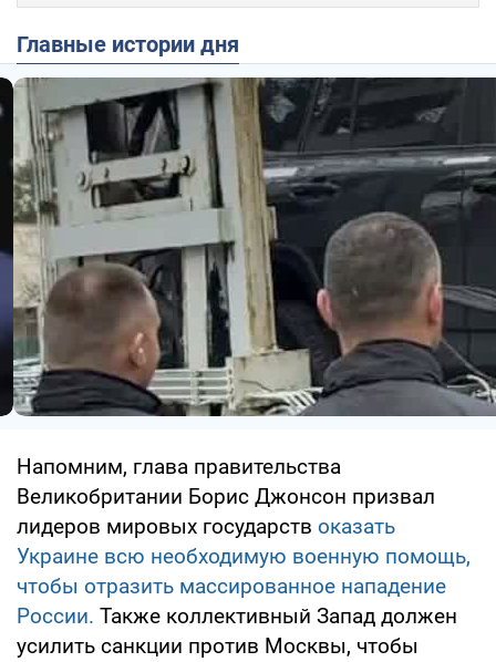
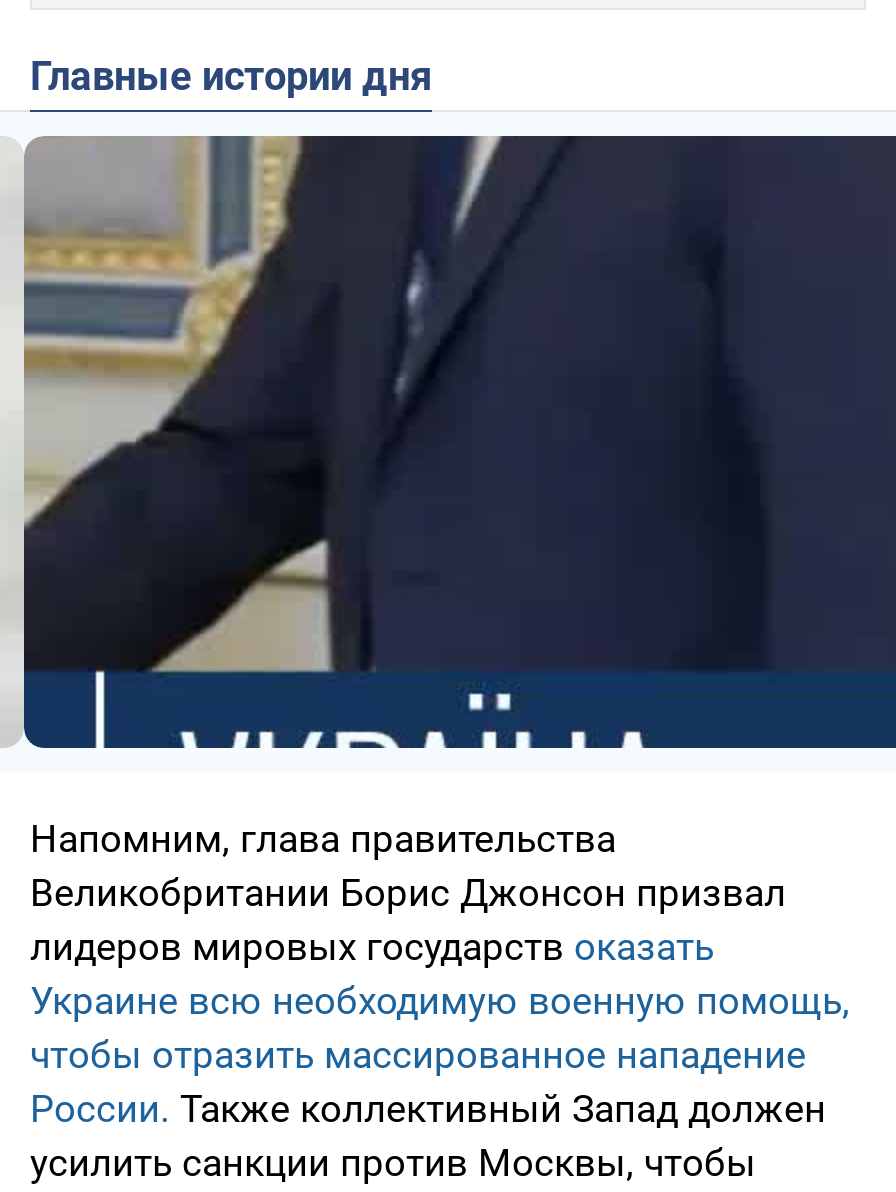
[3,76,493,417] [image] -> [6,134,890,750] [image]

